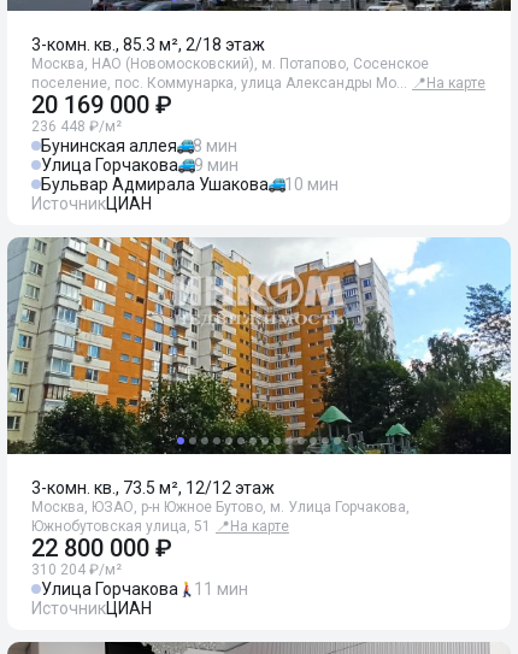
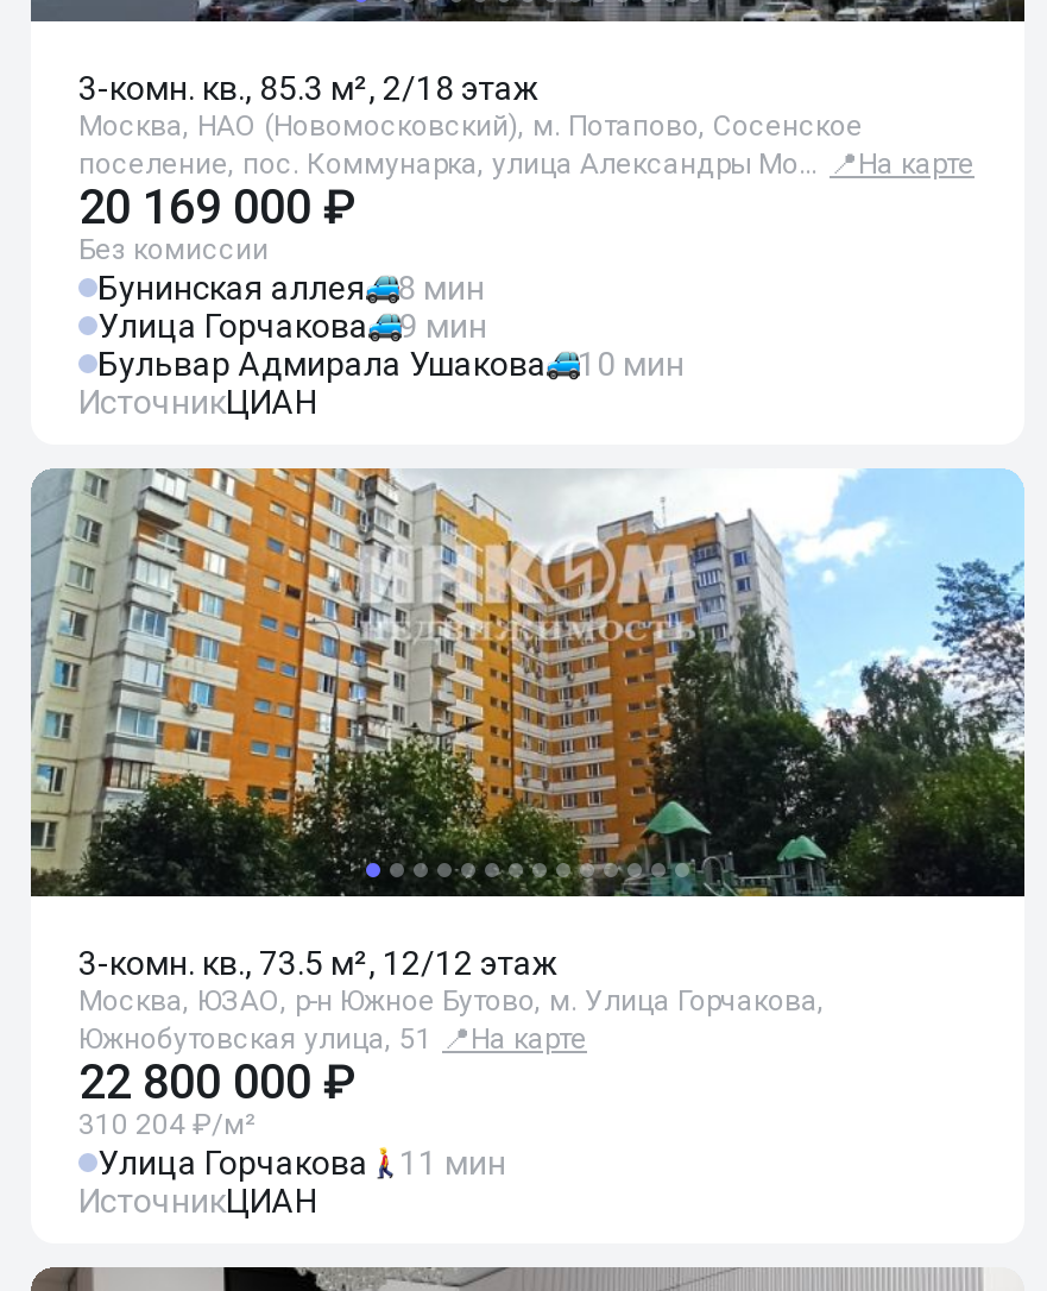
[31,118,122,135] 236 448 ₽/м² -> [78,233,269,266] Без комиссии

